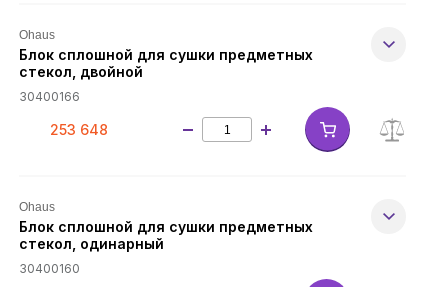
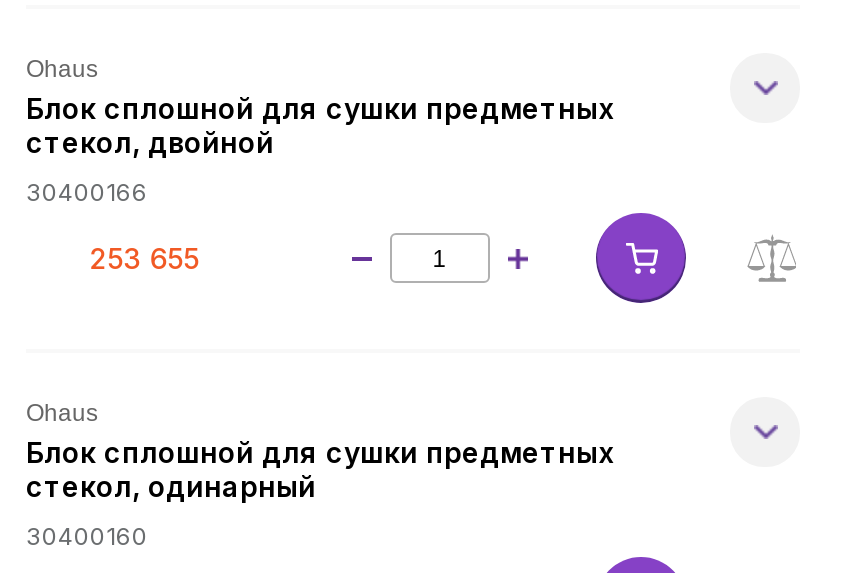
[50,121,108,138] 253 648 -> [89,241,199,275] 253 655

